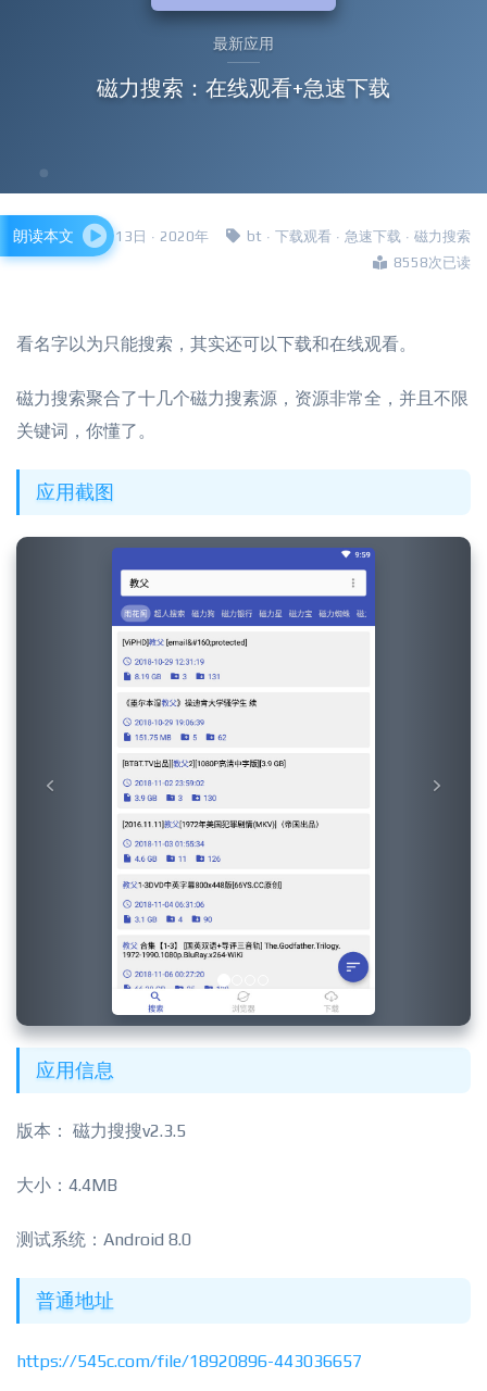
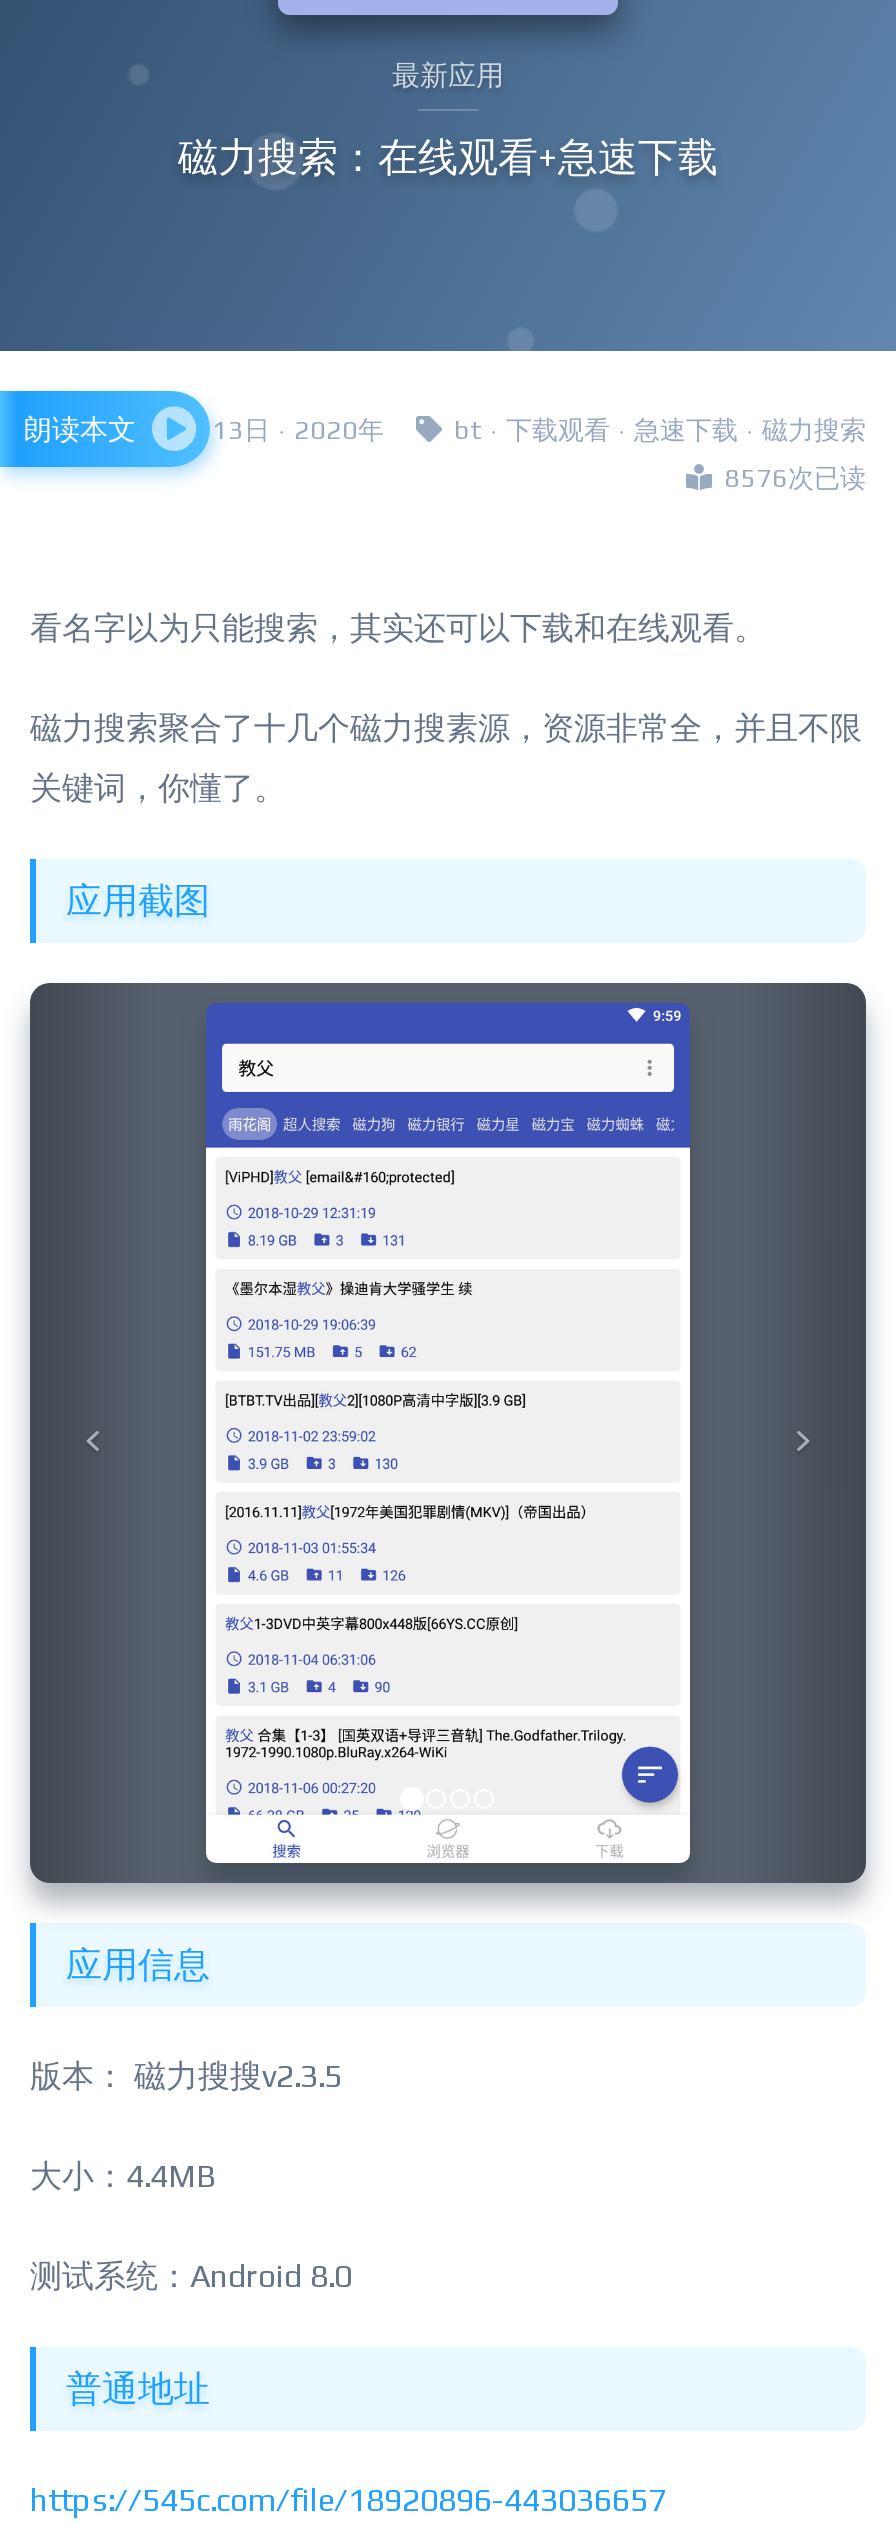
[394,254,471,271] 8558次已读 -> [724,463,866,493] 8576次已读

